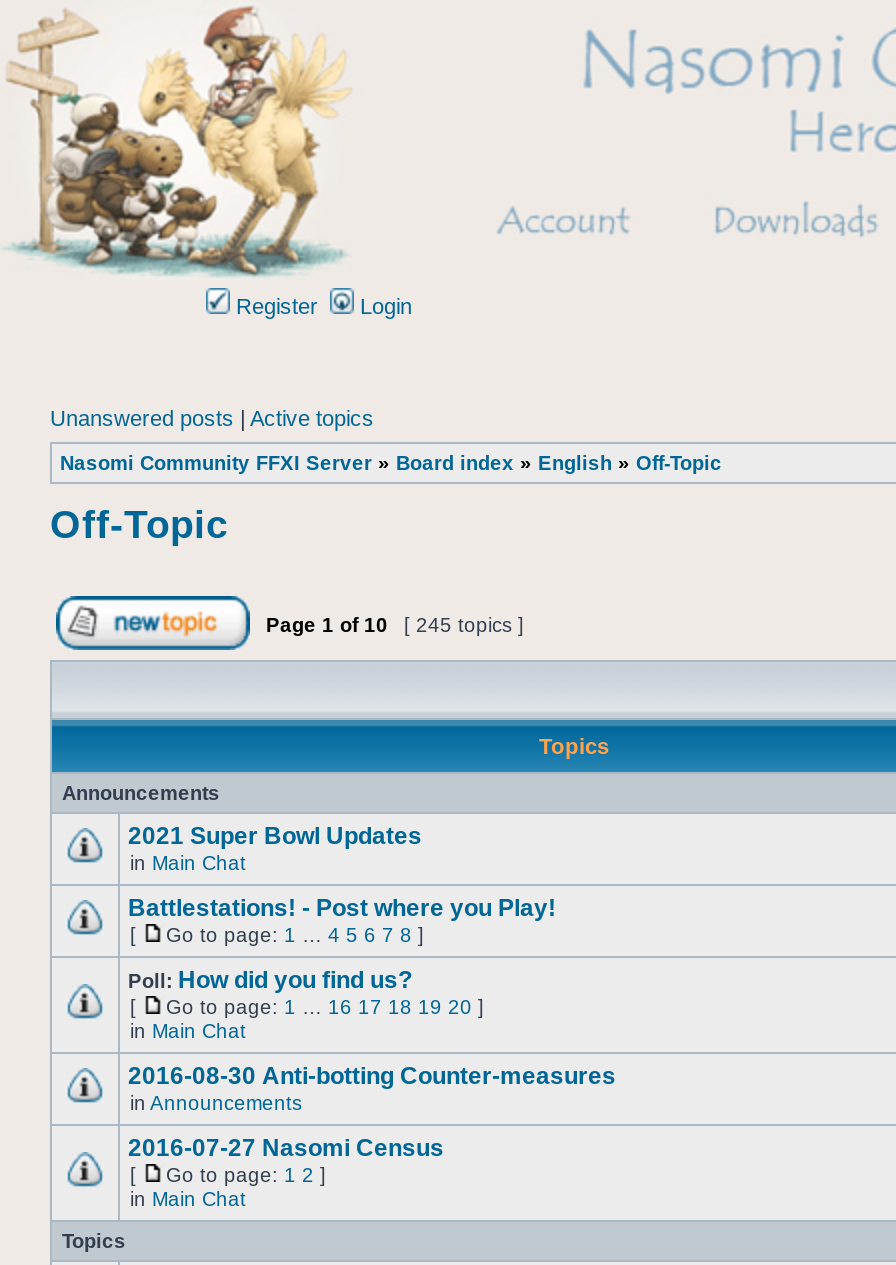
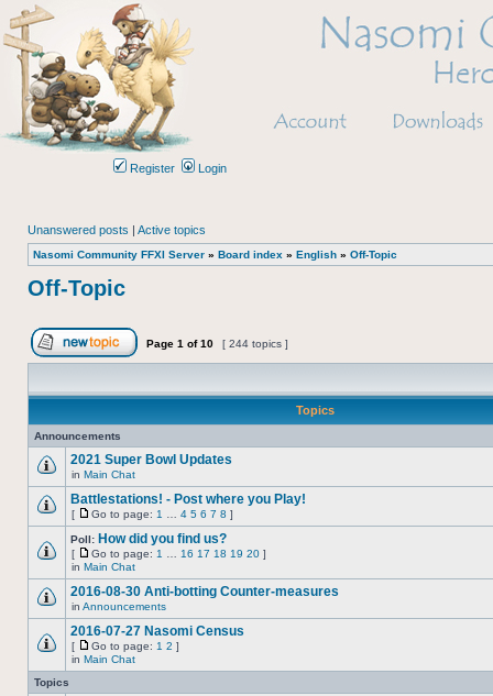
[260,614,530,636] Page 1 of 10 [ 245 topics ] -> [143,338,292,350] Page 1 of 10 [ 244 topics ]

